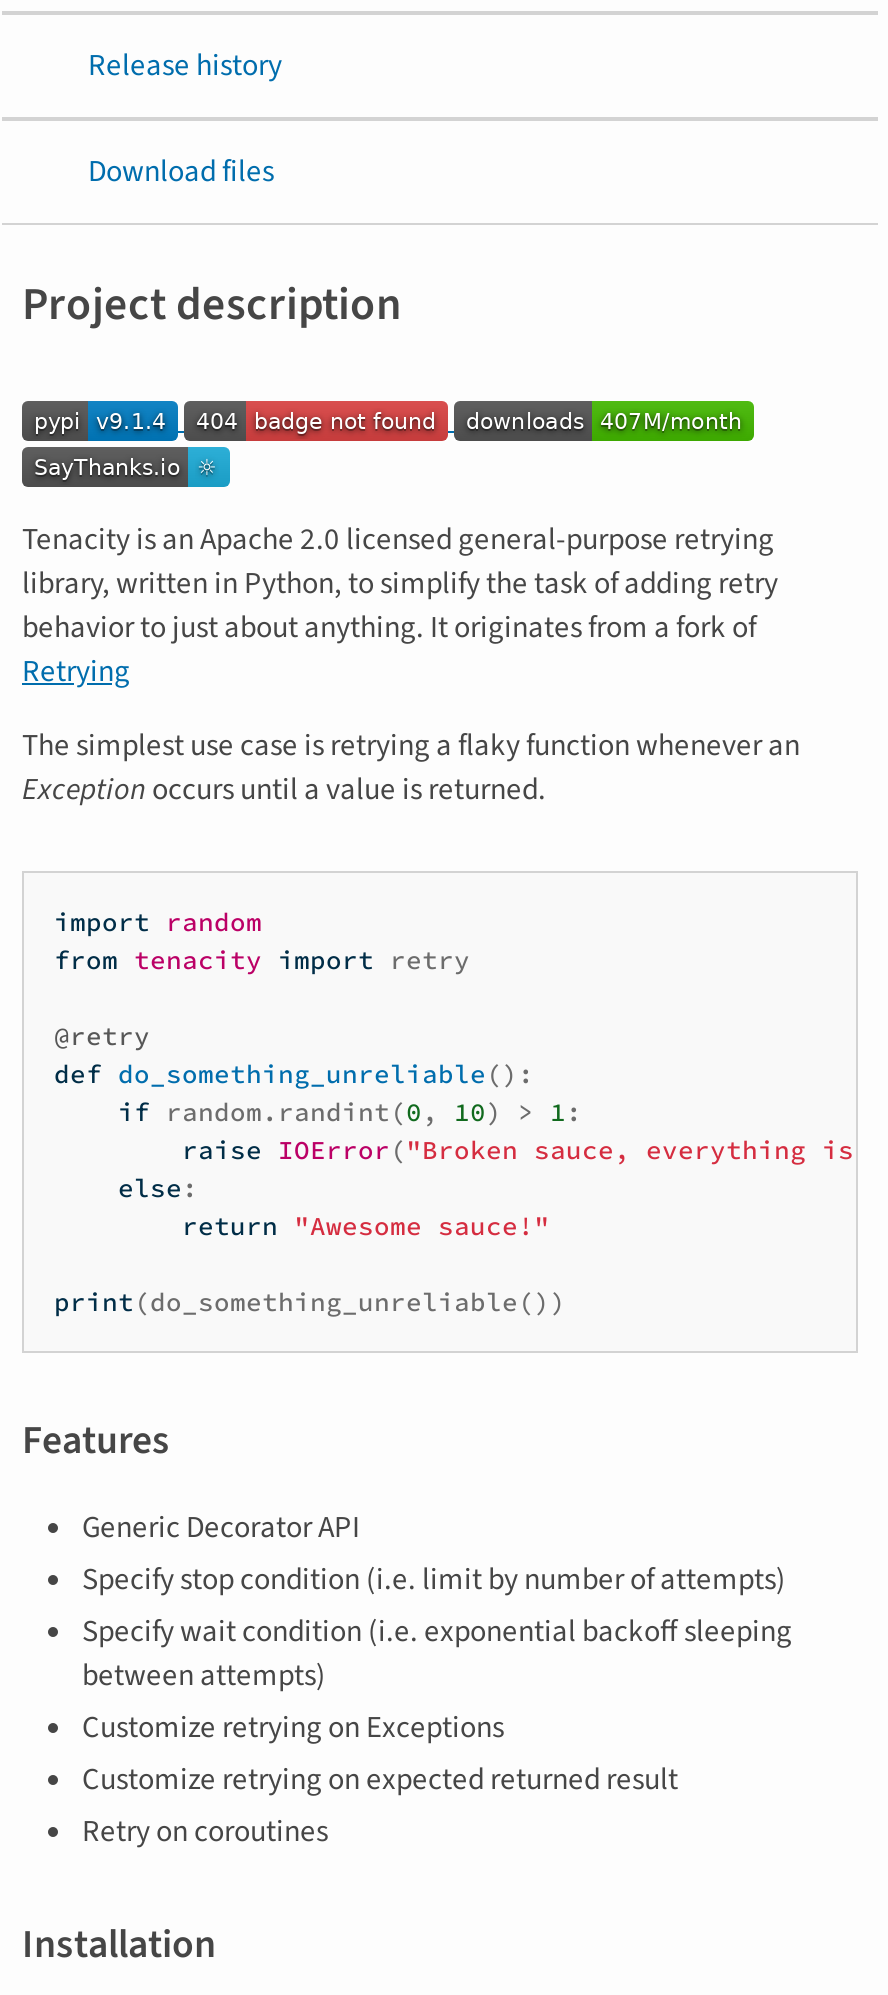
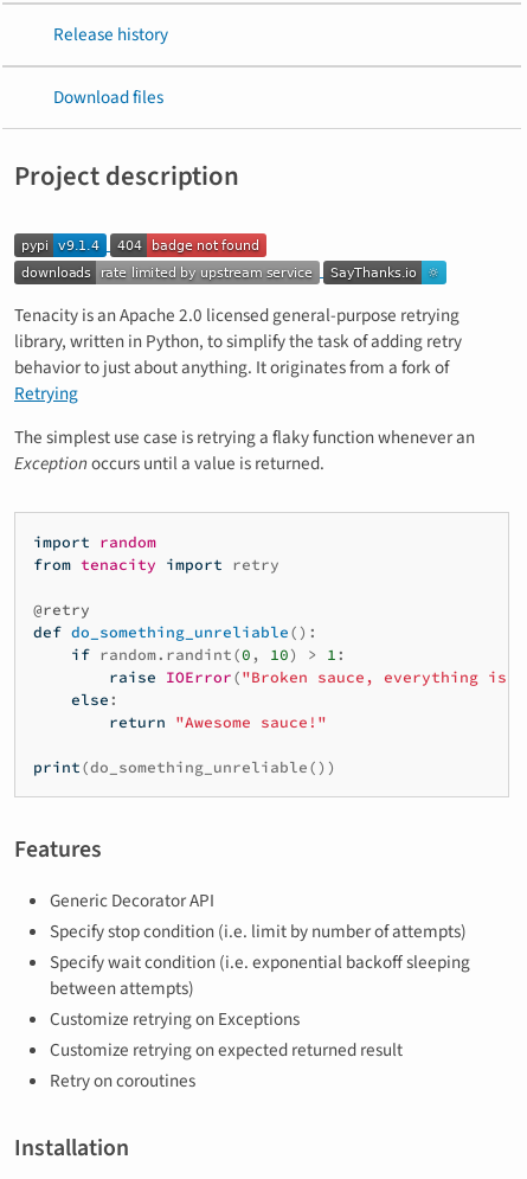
[162,399,756,489] [image] -> [96,233,448,286] [image]

